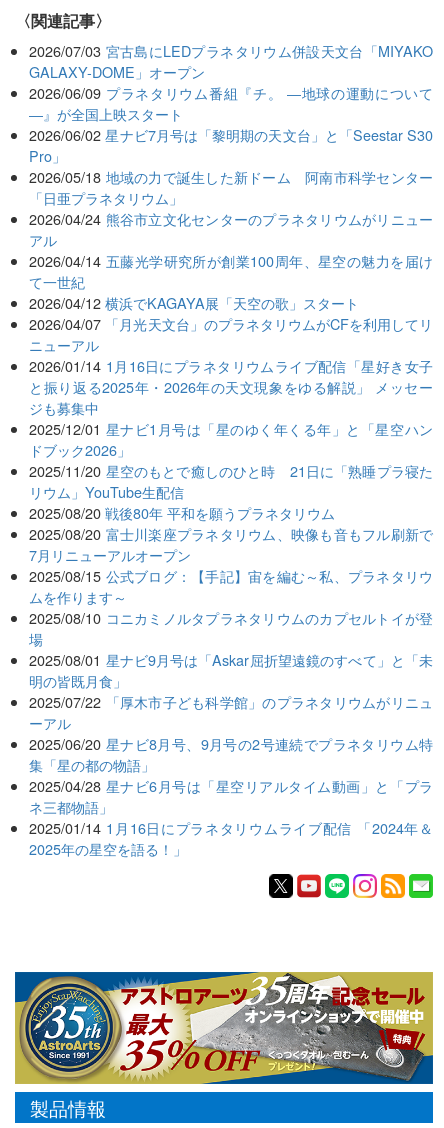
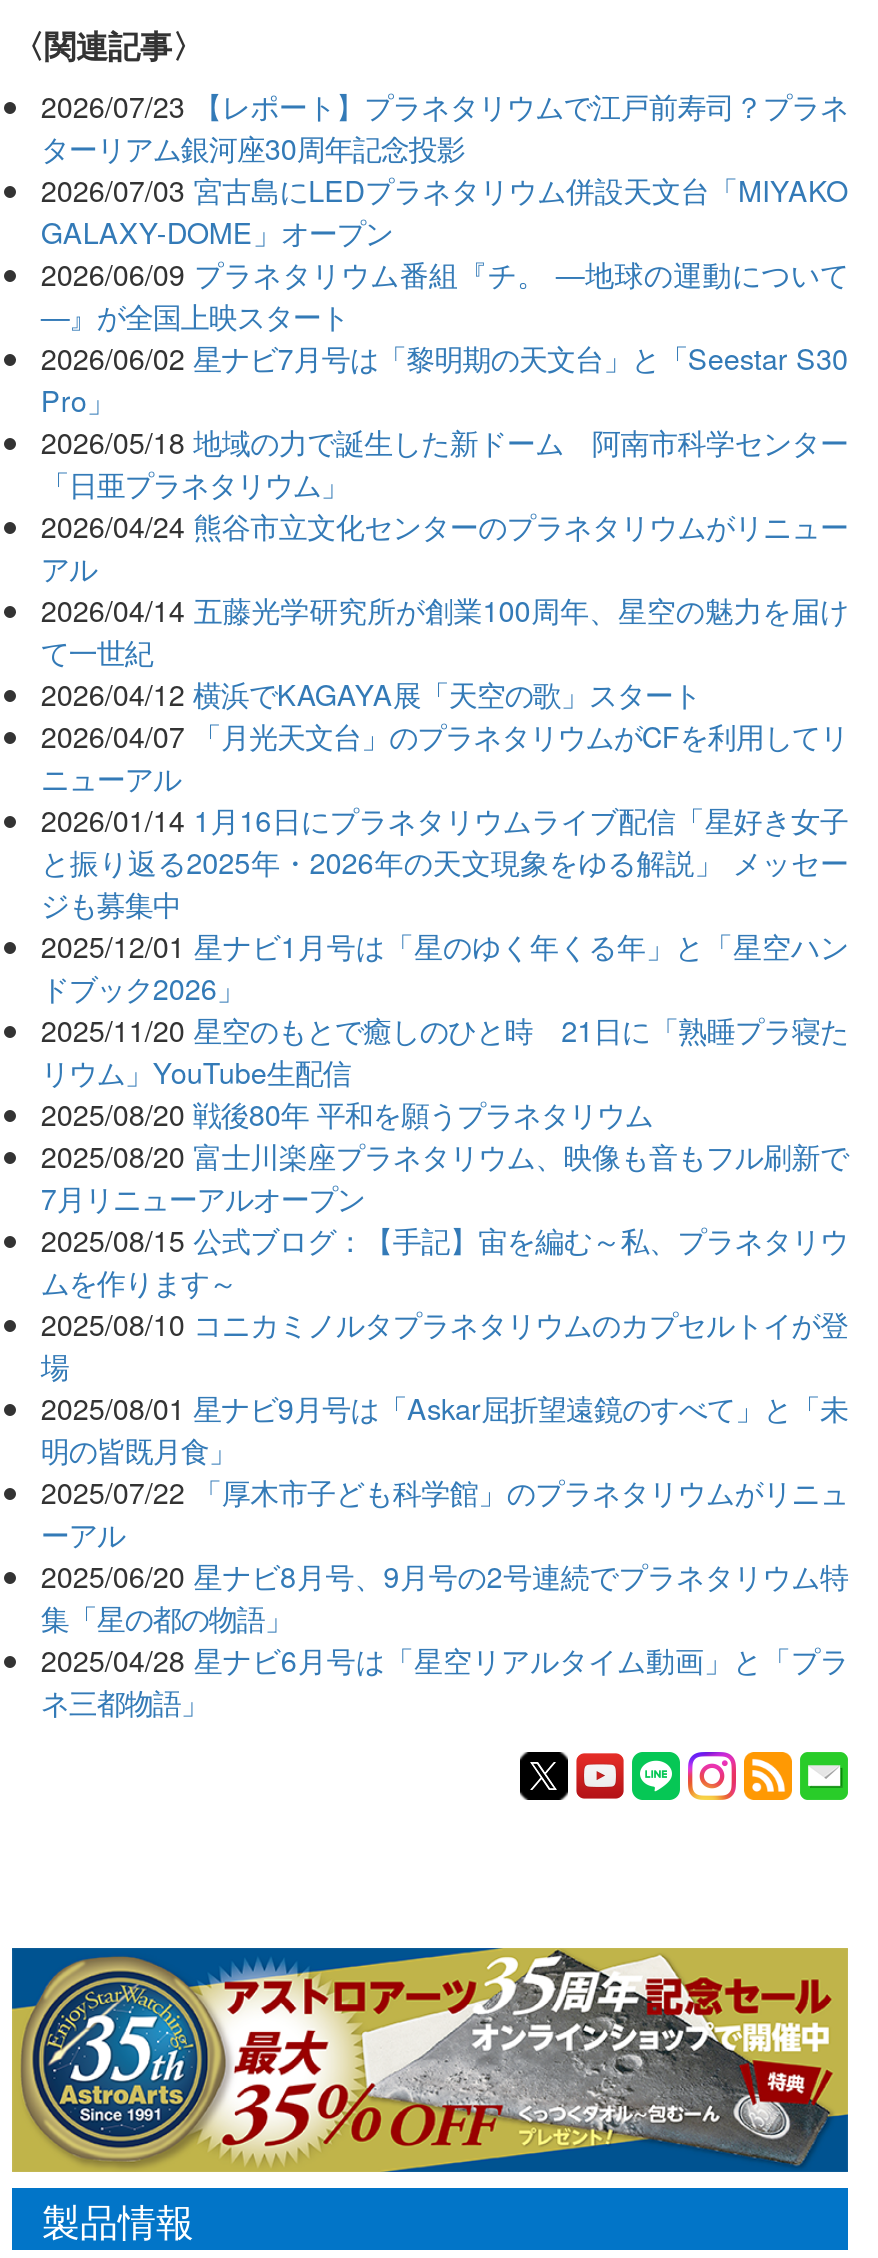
none -> [41,83,848,167] 2026/07/23 【レポート】プラネタリウムで江戸前寿司？プラネ | ターリアム銀河座30周年記念投影
moved [29,39,433,816] -> [41,167,848,1721]: 2026/07/03 宮古島にLEDプラネタリウム併設天文台「MIYAKO | GALAXY-DOME」オープン | ―』が全国上映スタート | ... | 2025/04/28 星ナビ6月号は「星空リアルタイム動画」と「プラ | ネ三都物語」
[29,816,433,858] 2025/01/14 1月16日にプラネタリウムライブ配信 「2024年＆ | 2025年の星空を語る！」 -> none

